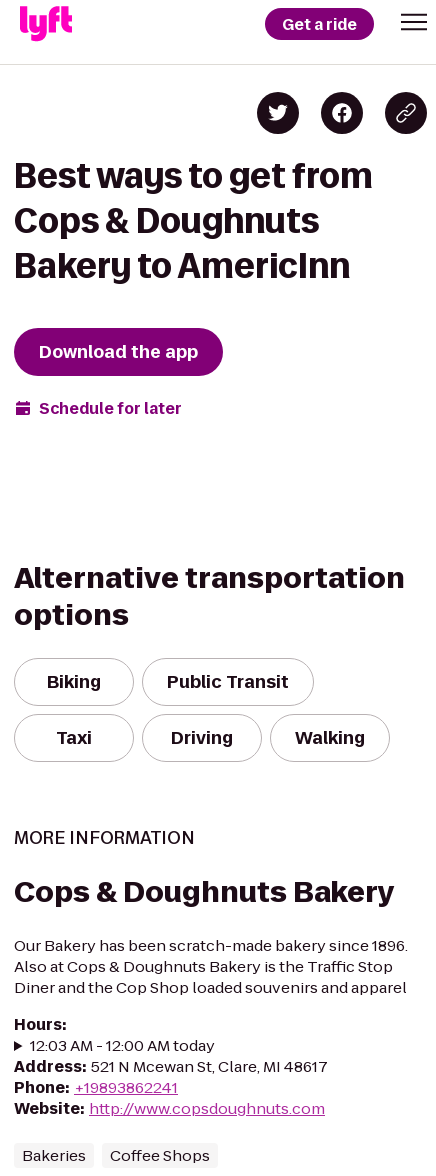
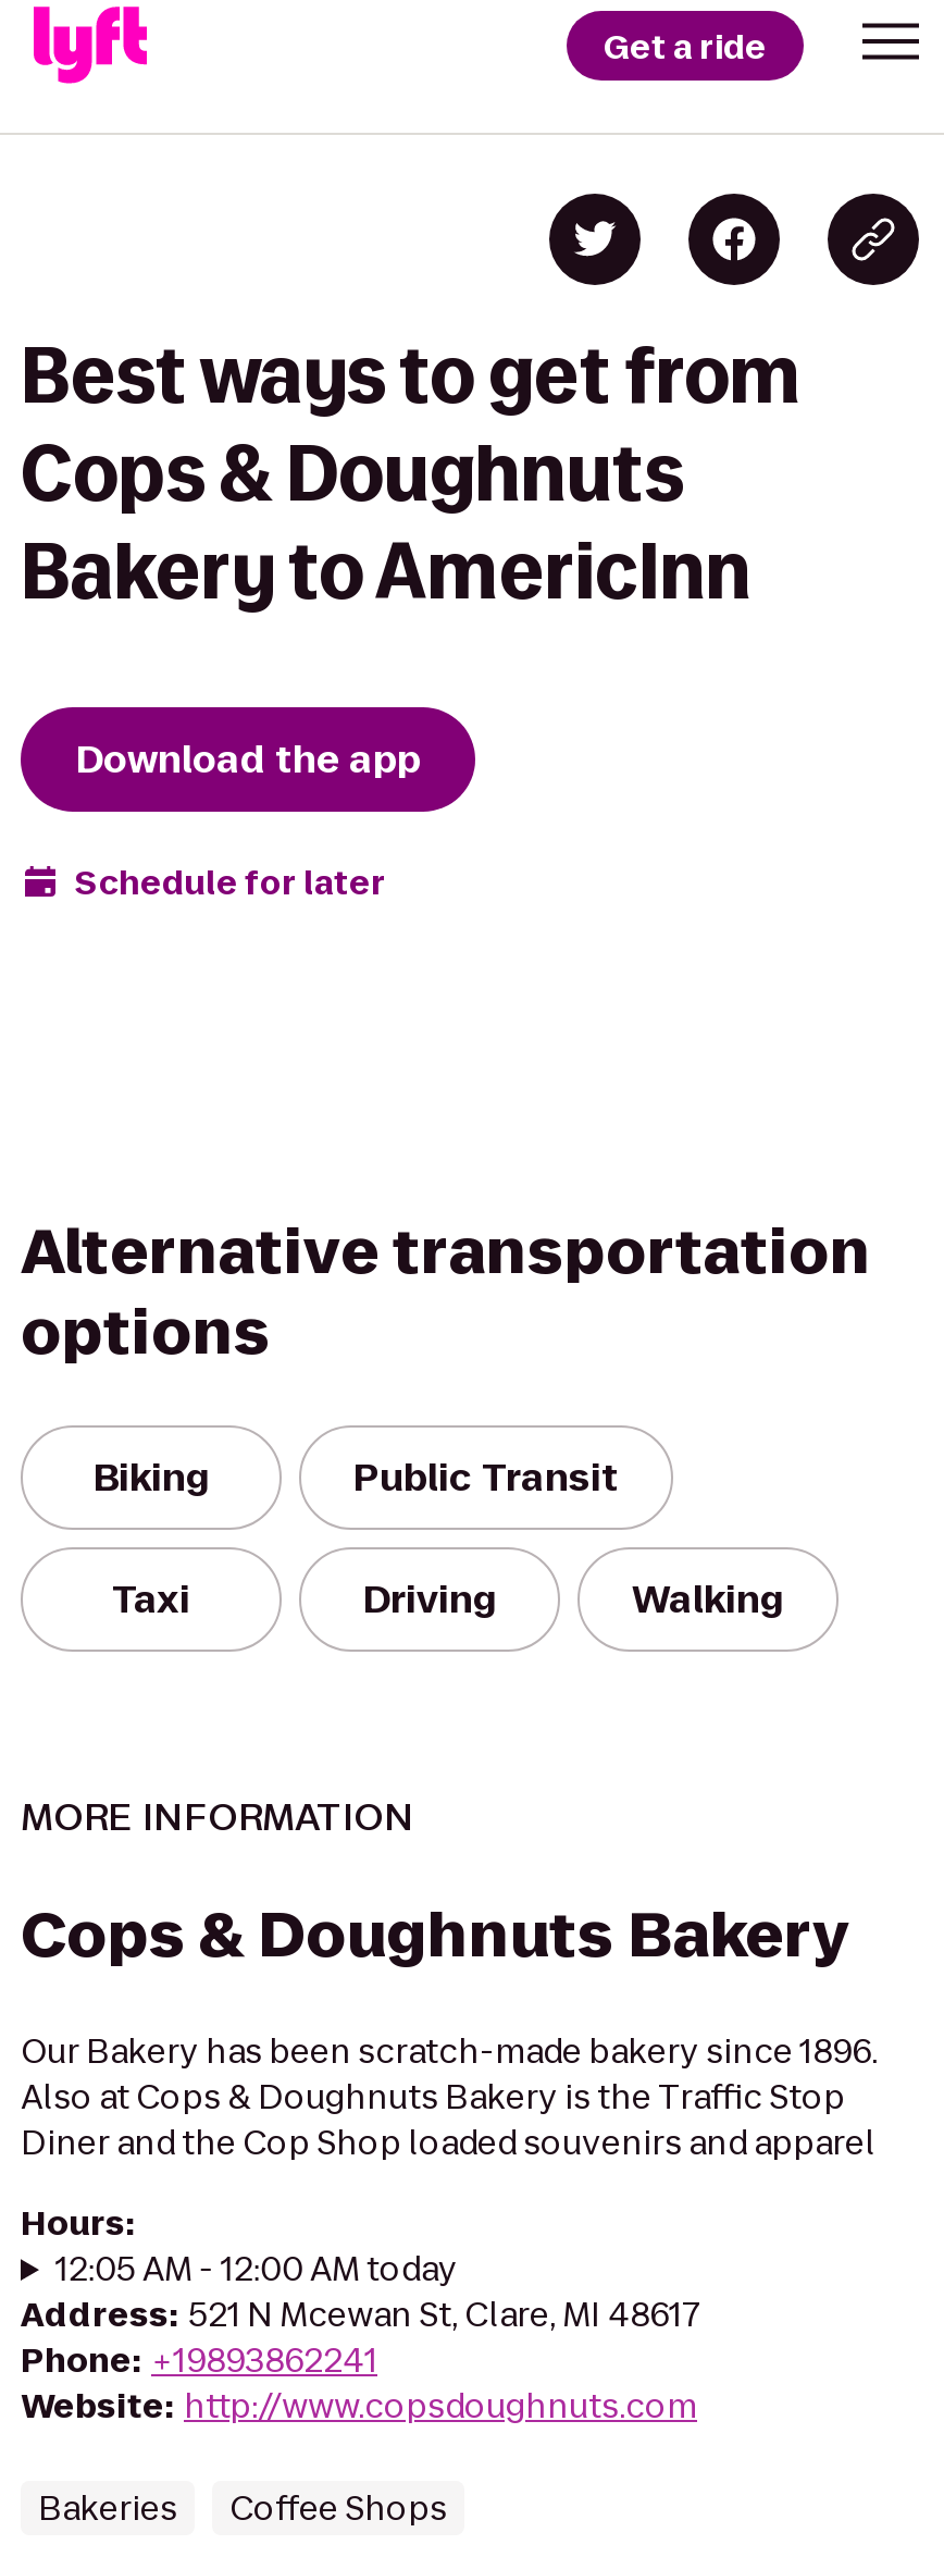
[30,1035,215,1056] 12:03 AM - 12:00 AM today -> [55,2246,458,2292] 12:05 AM - 12:00 AM today

